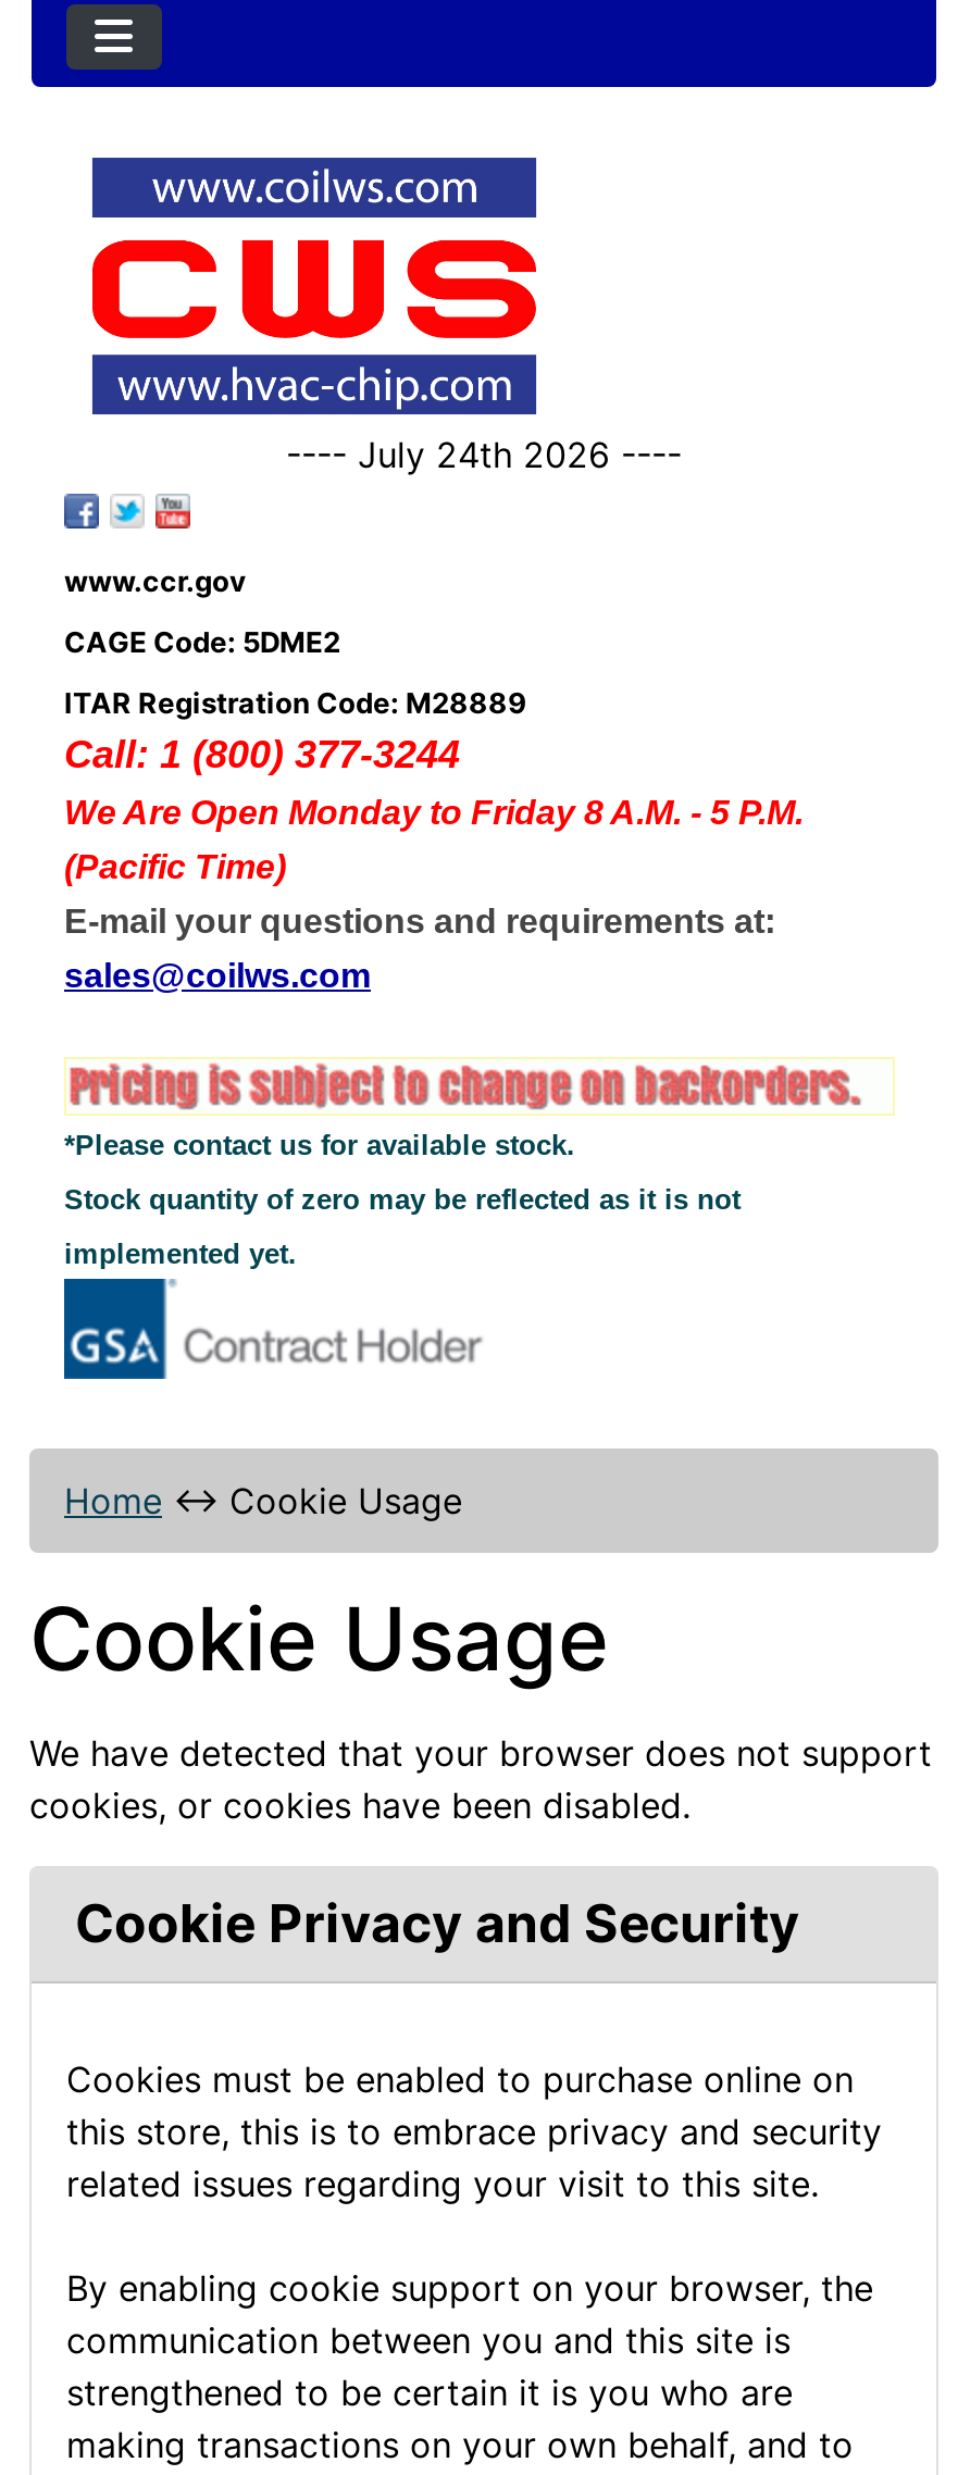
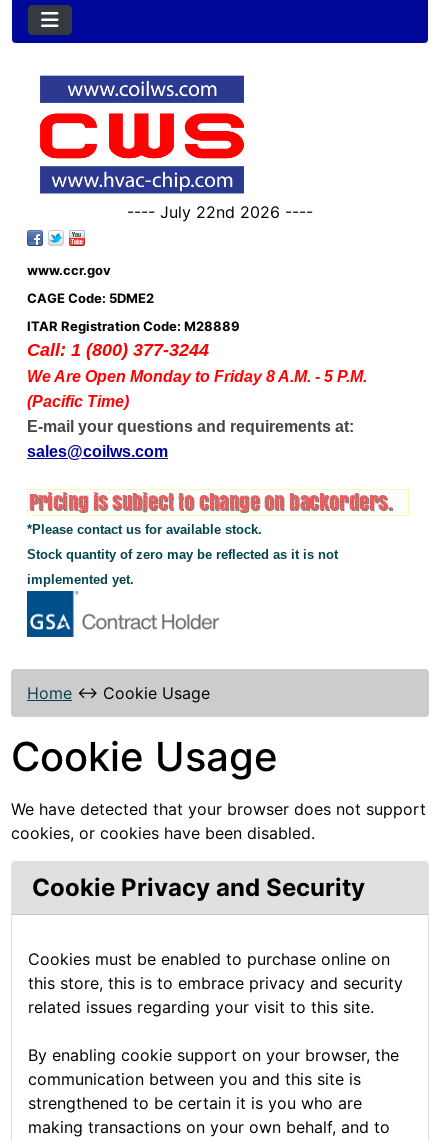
[286,433,682,477] ---- July 24th 2026 ---- -> [127,202,313,222] ---- July 22nd 2026 ----

